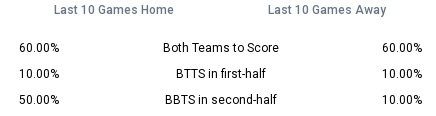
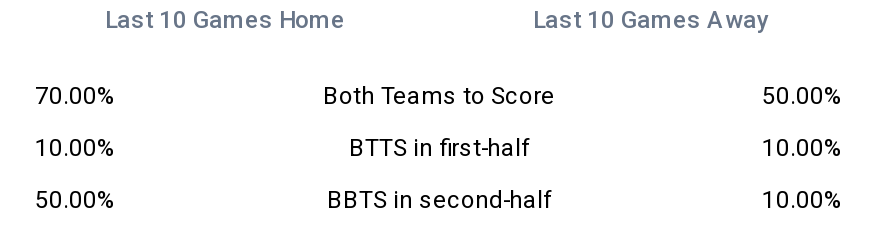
[18,41,58,55] 60.00% -> [35,82,115,110] 70.00%
[382,41,422,55] 60.00% -> [762,82,842,110] 50.00%

